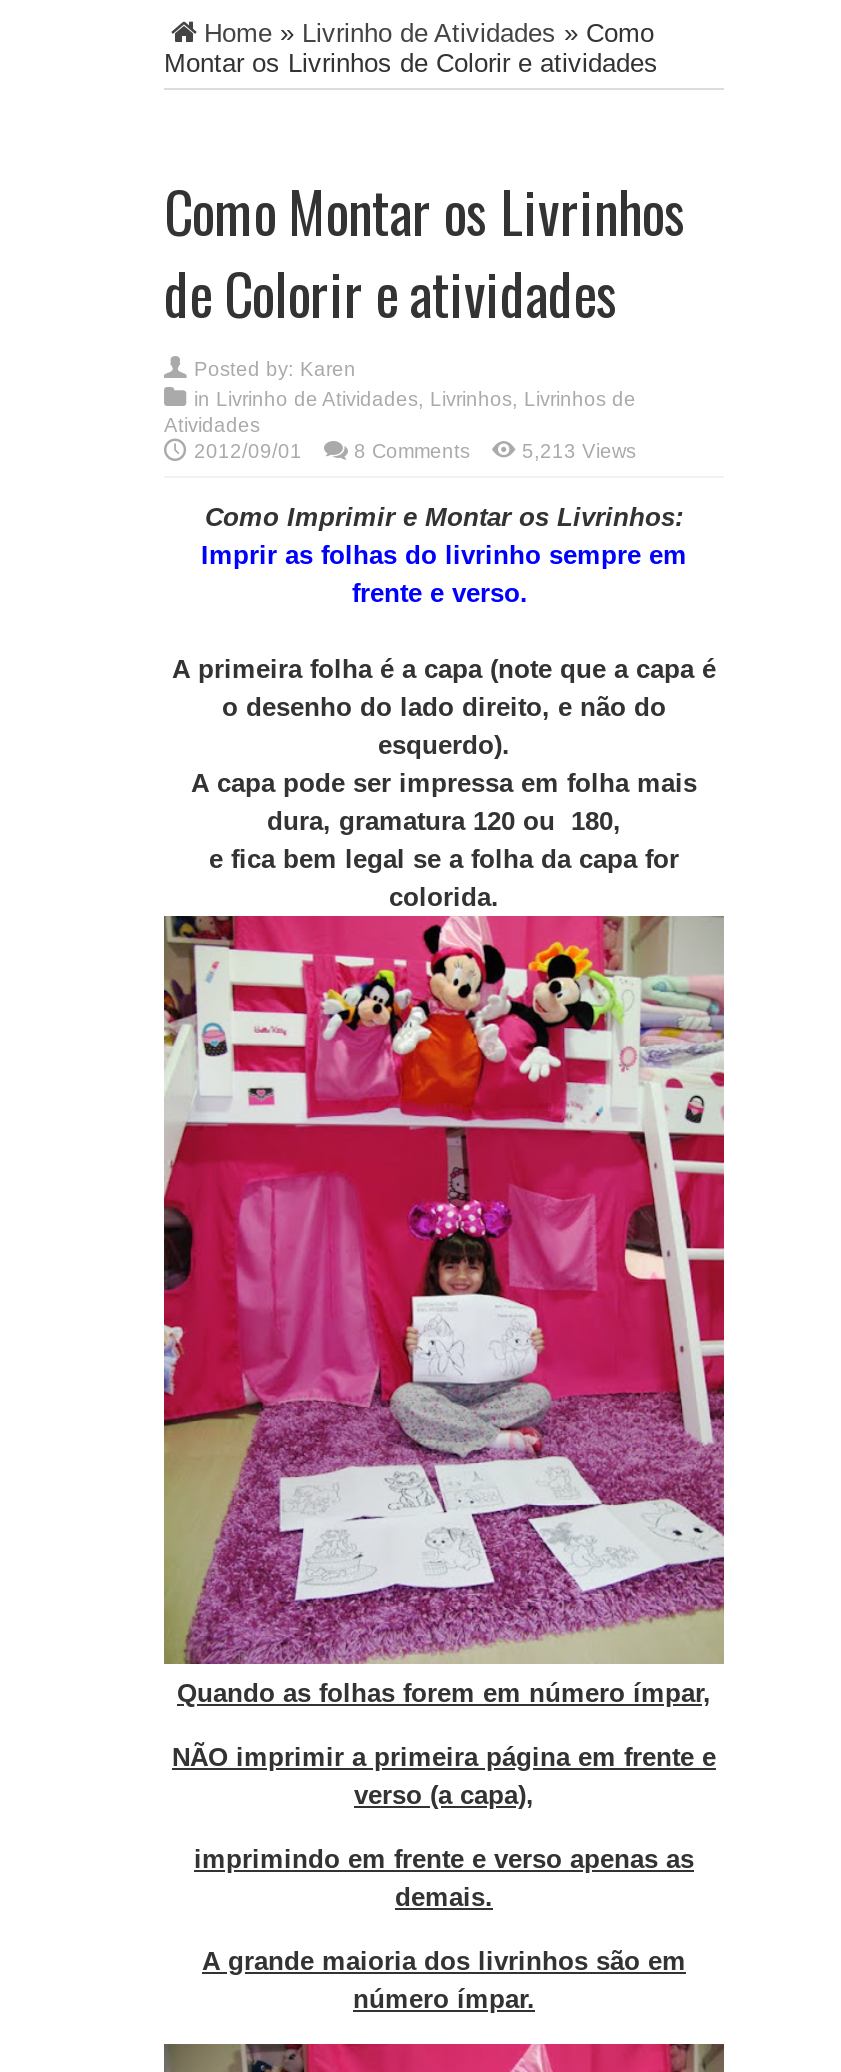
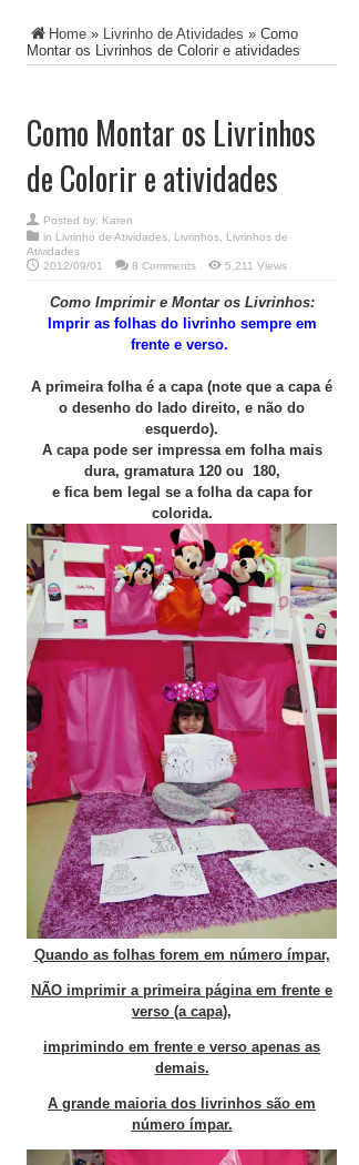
[522,440,636,462] 5,213 Views -> [225,260,287,272] 5,211 Views

